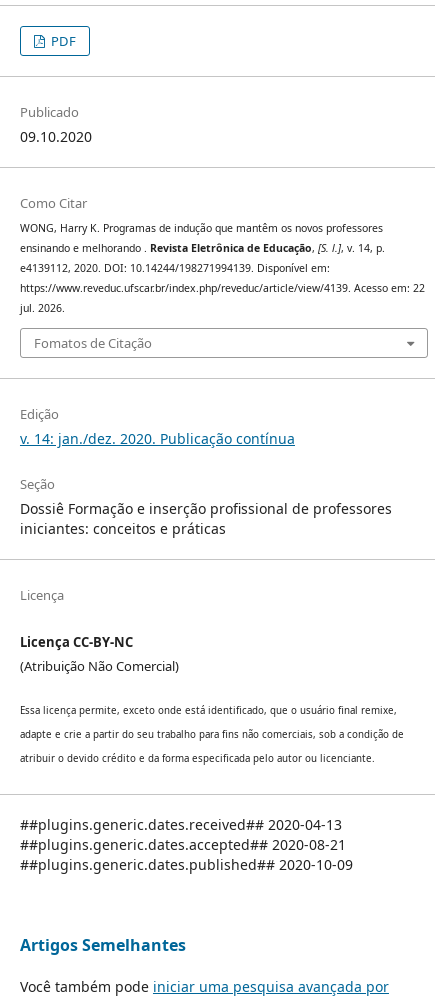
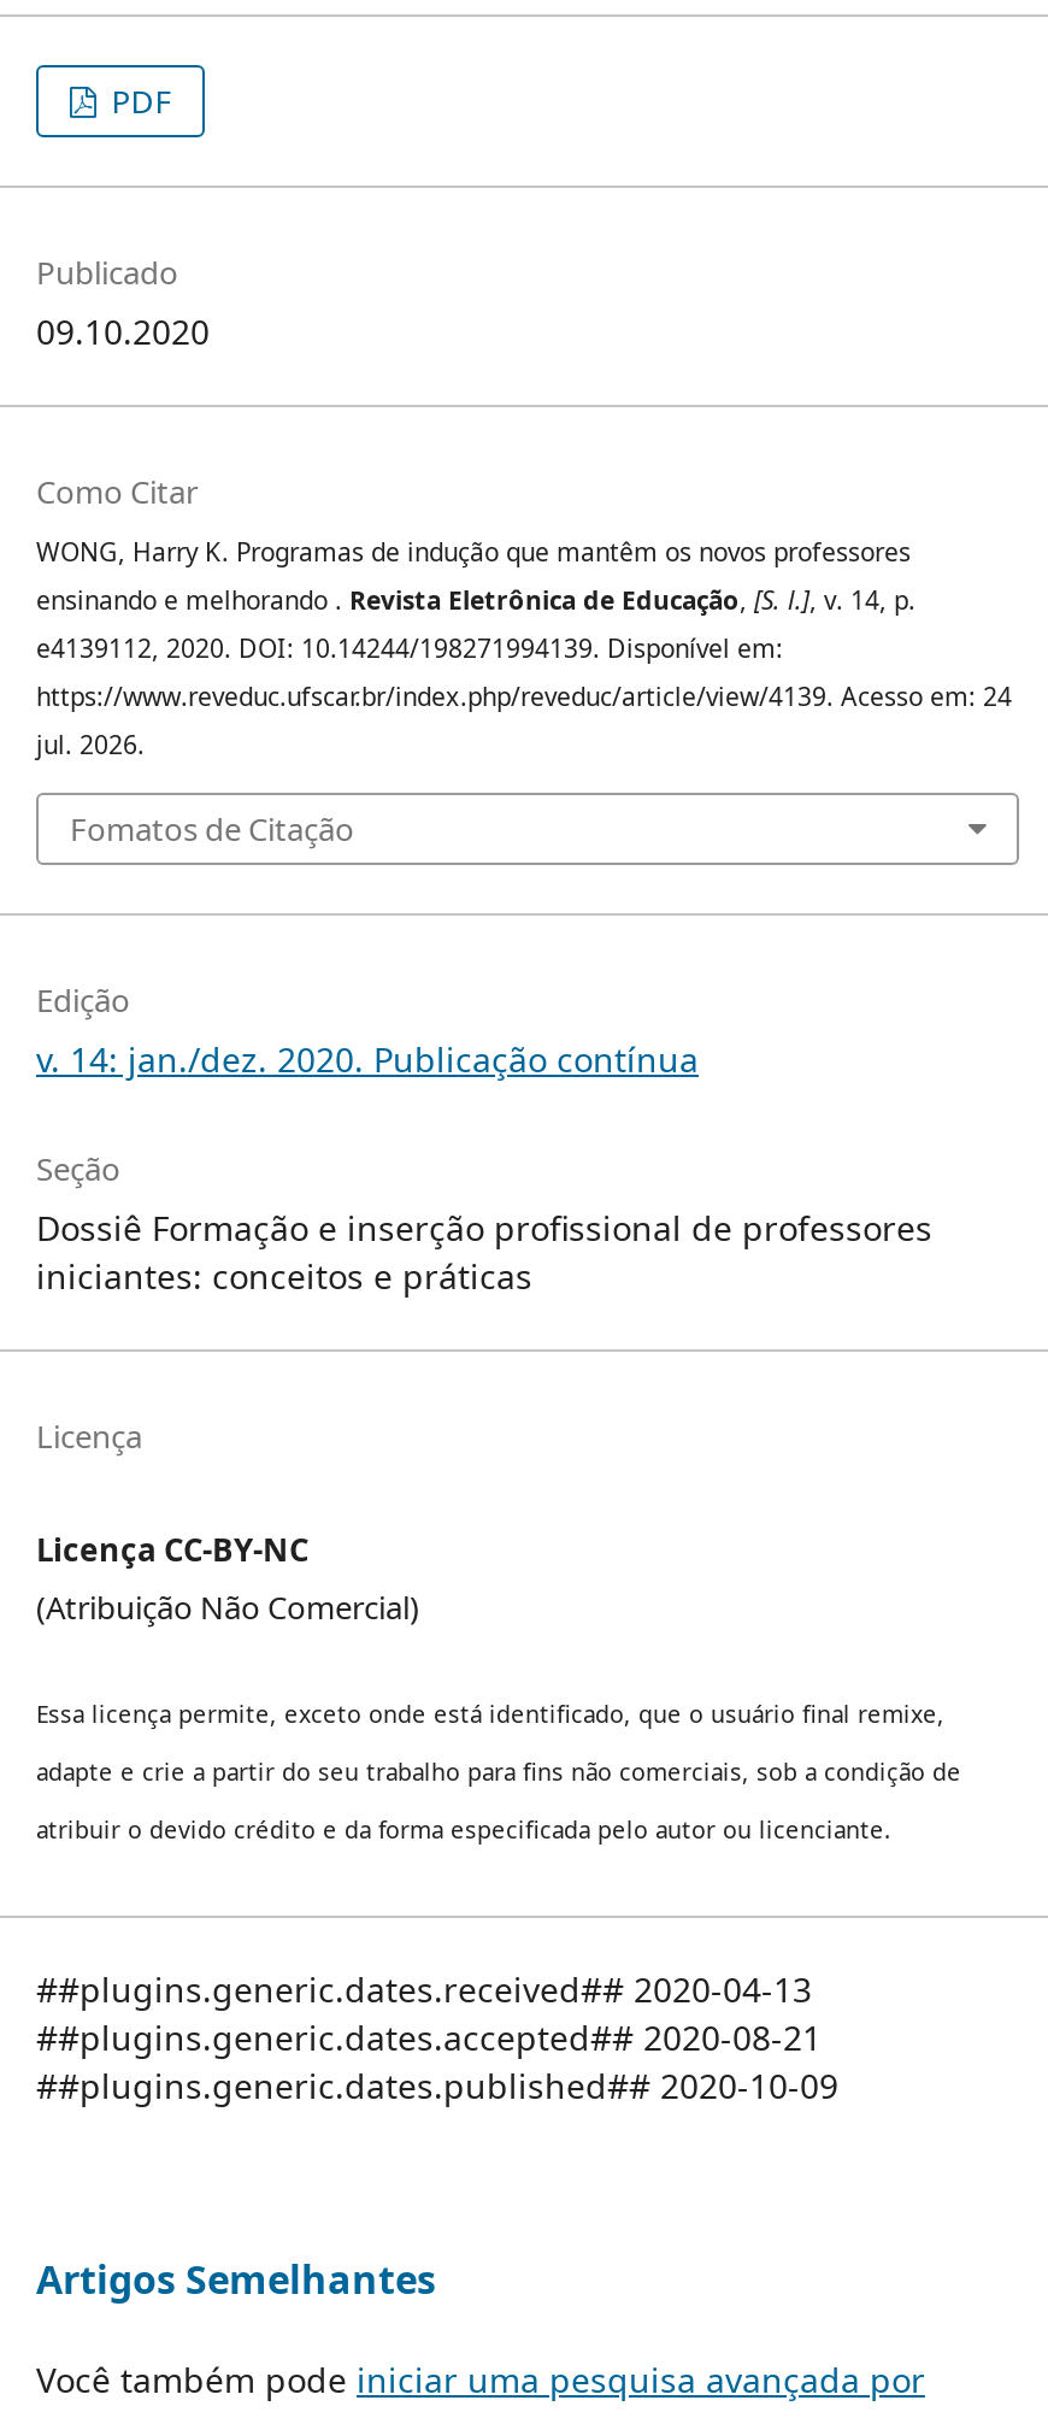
[20,281,425,295] https://www.reveduc.ufscar.br/index.php/reveduc/article/view/4139. Acesso em: 22 -> [36,679,1012,712] https://www.reveduc.ufscar.br/index.php/reveduc/article/view/4139. Acesso em: 24

